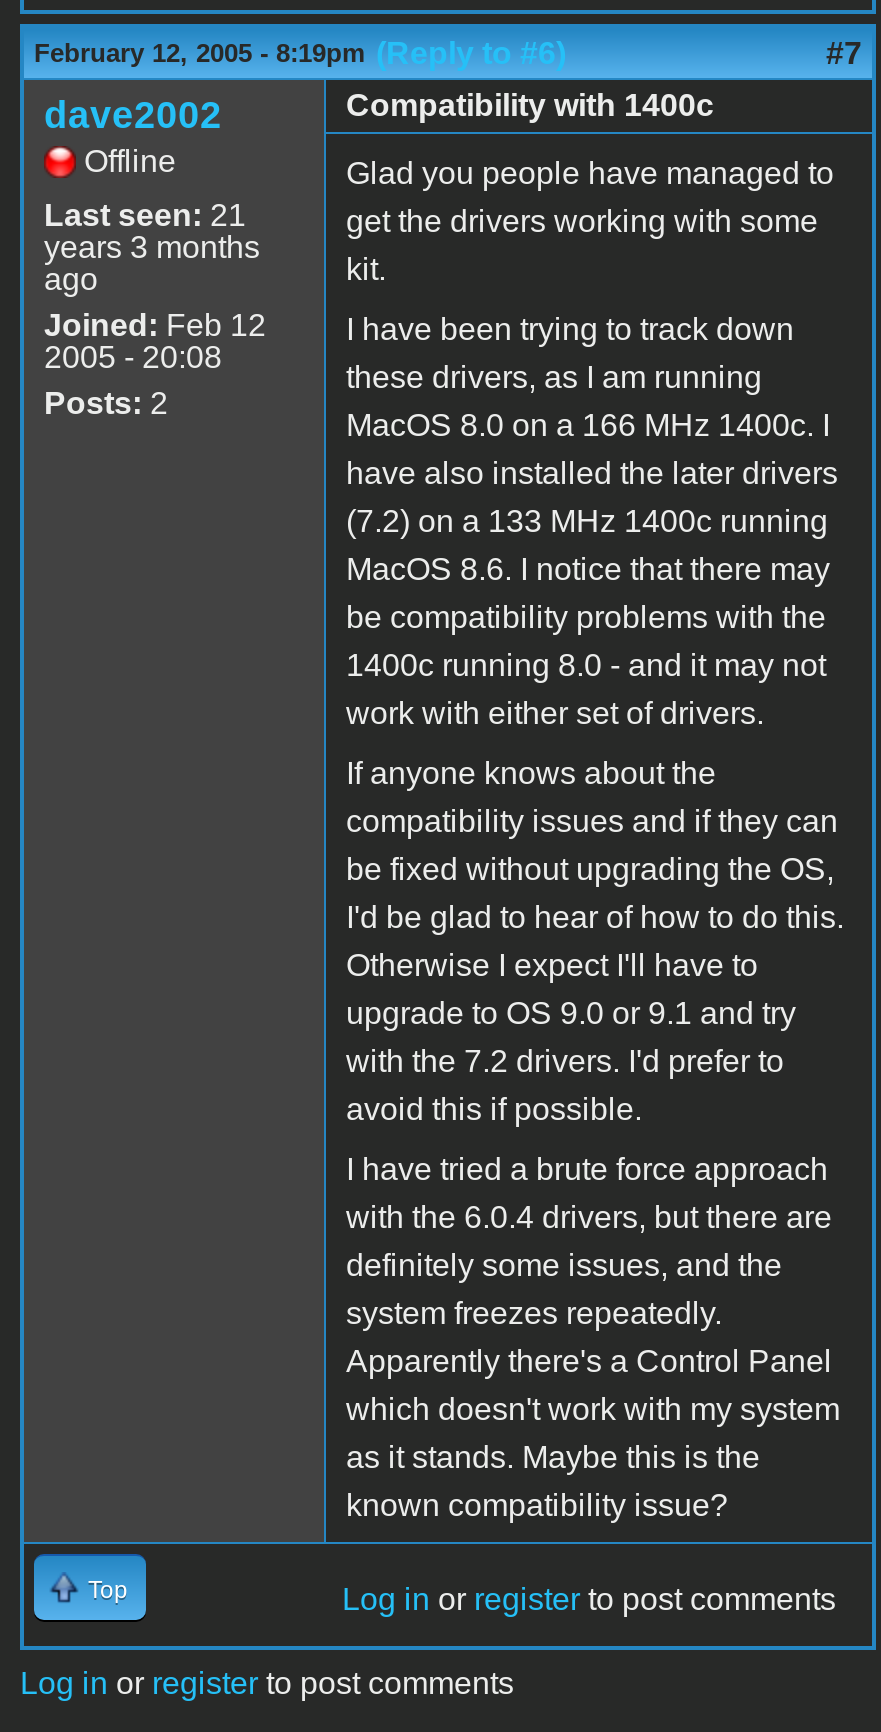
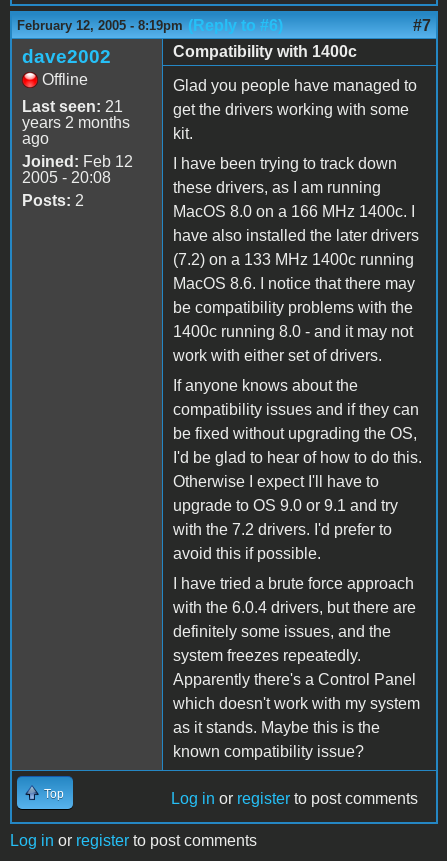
[44,230,260,264] years 3 months -> [22,114,130,131] years 2 months

